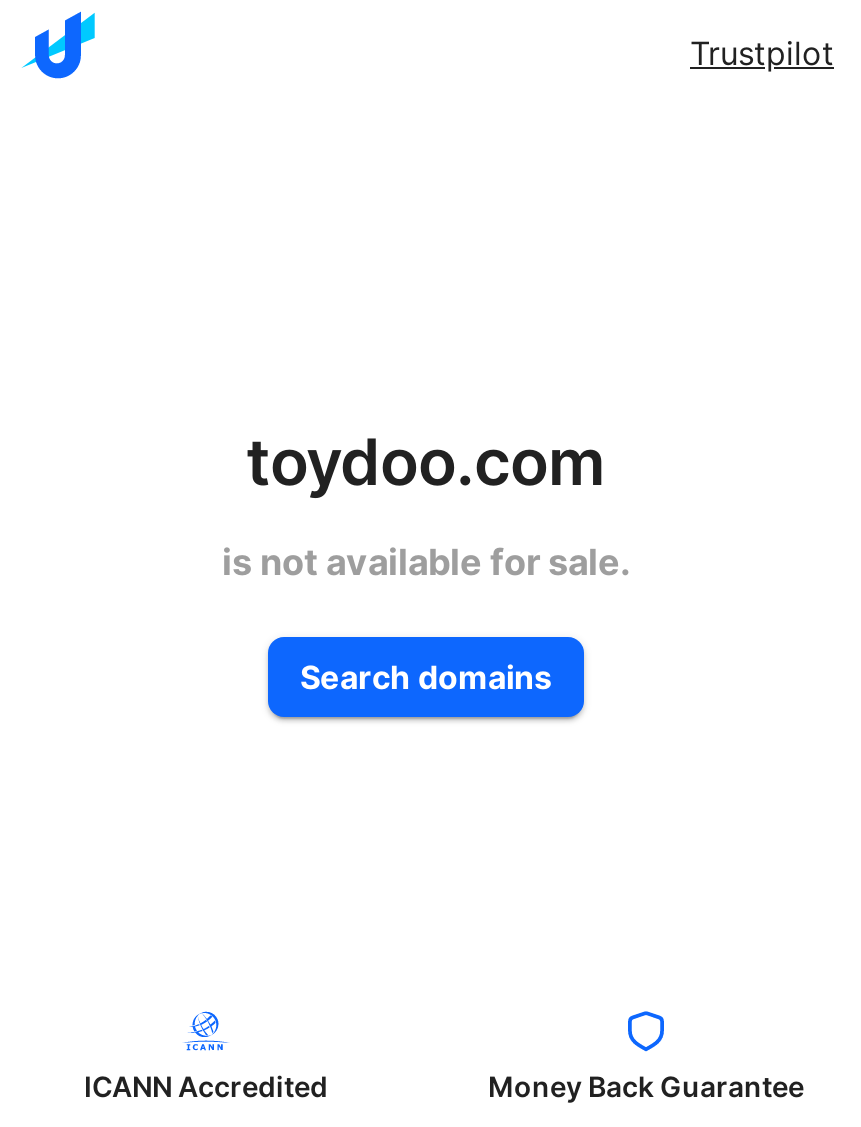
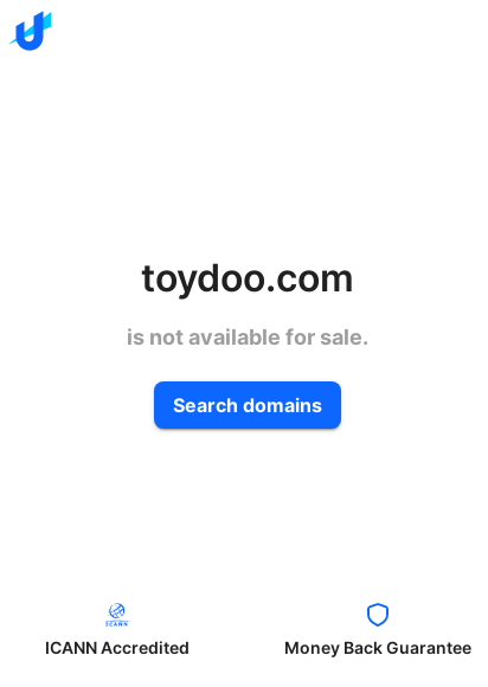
[690,33,834,73] Trustpilot -> none

